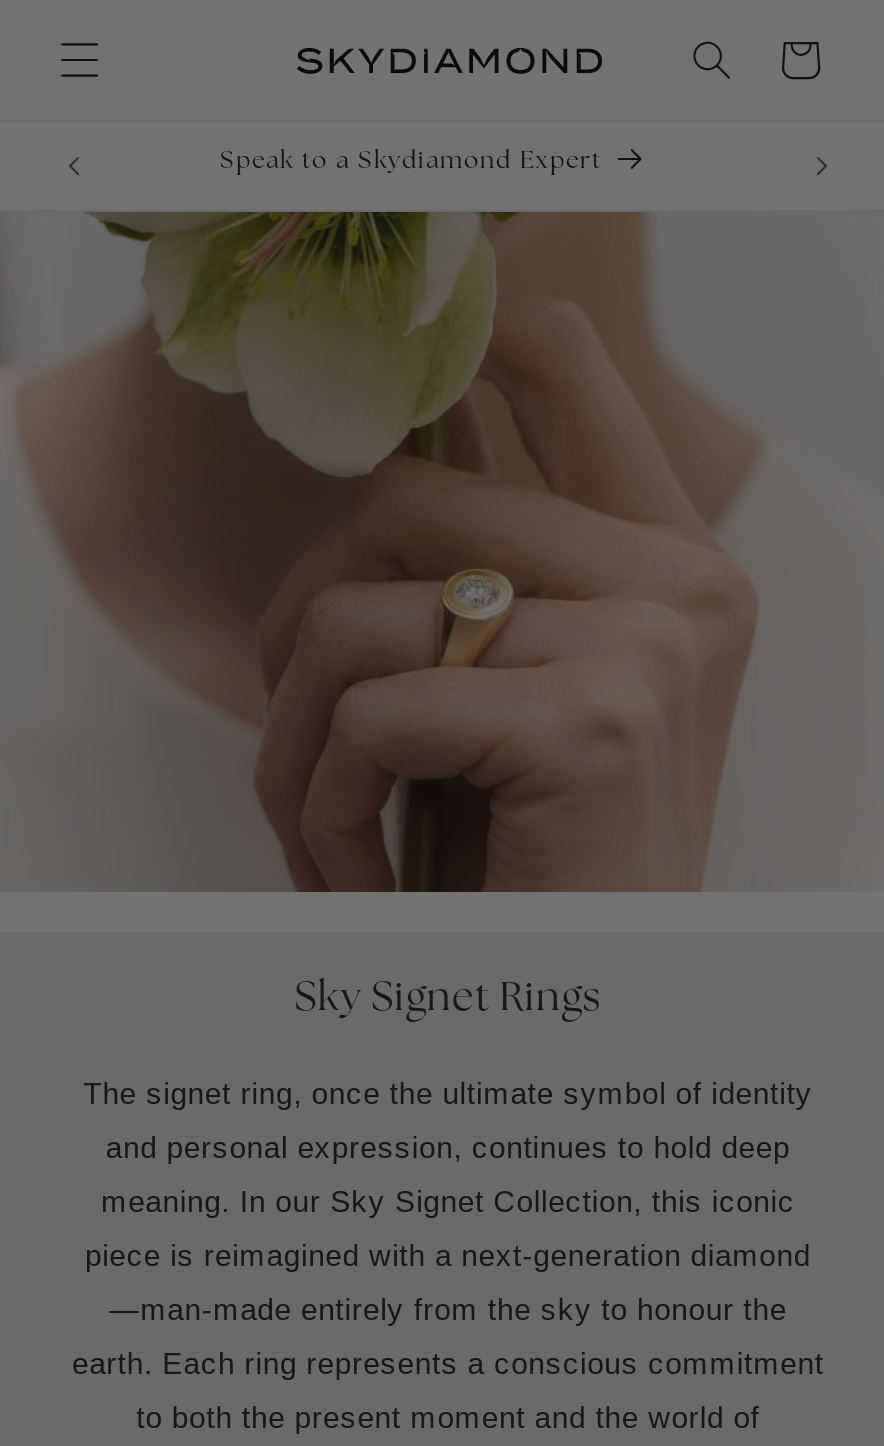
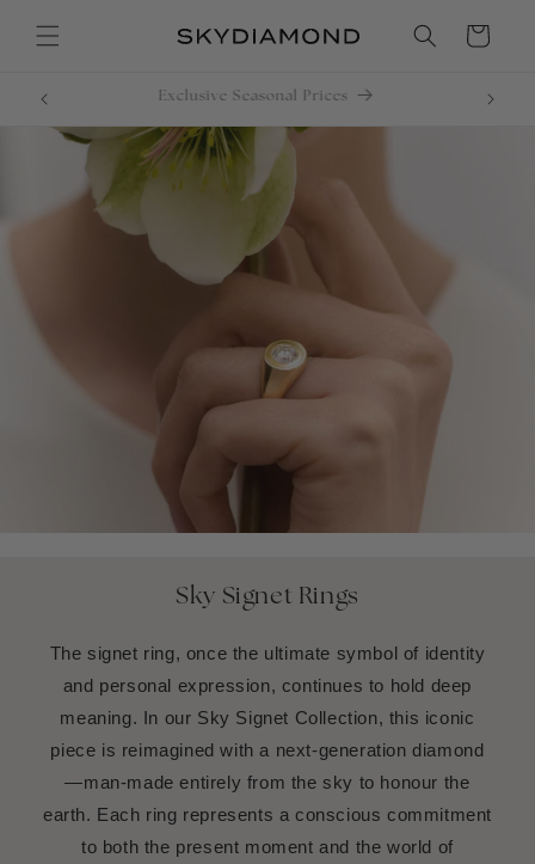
[220,150,602,174] Speak to a Skydiamond Expert -> [150,89,340,104] Exclusive Seasonal Prices

